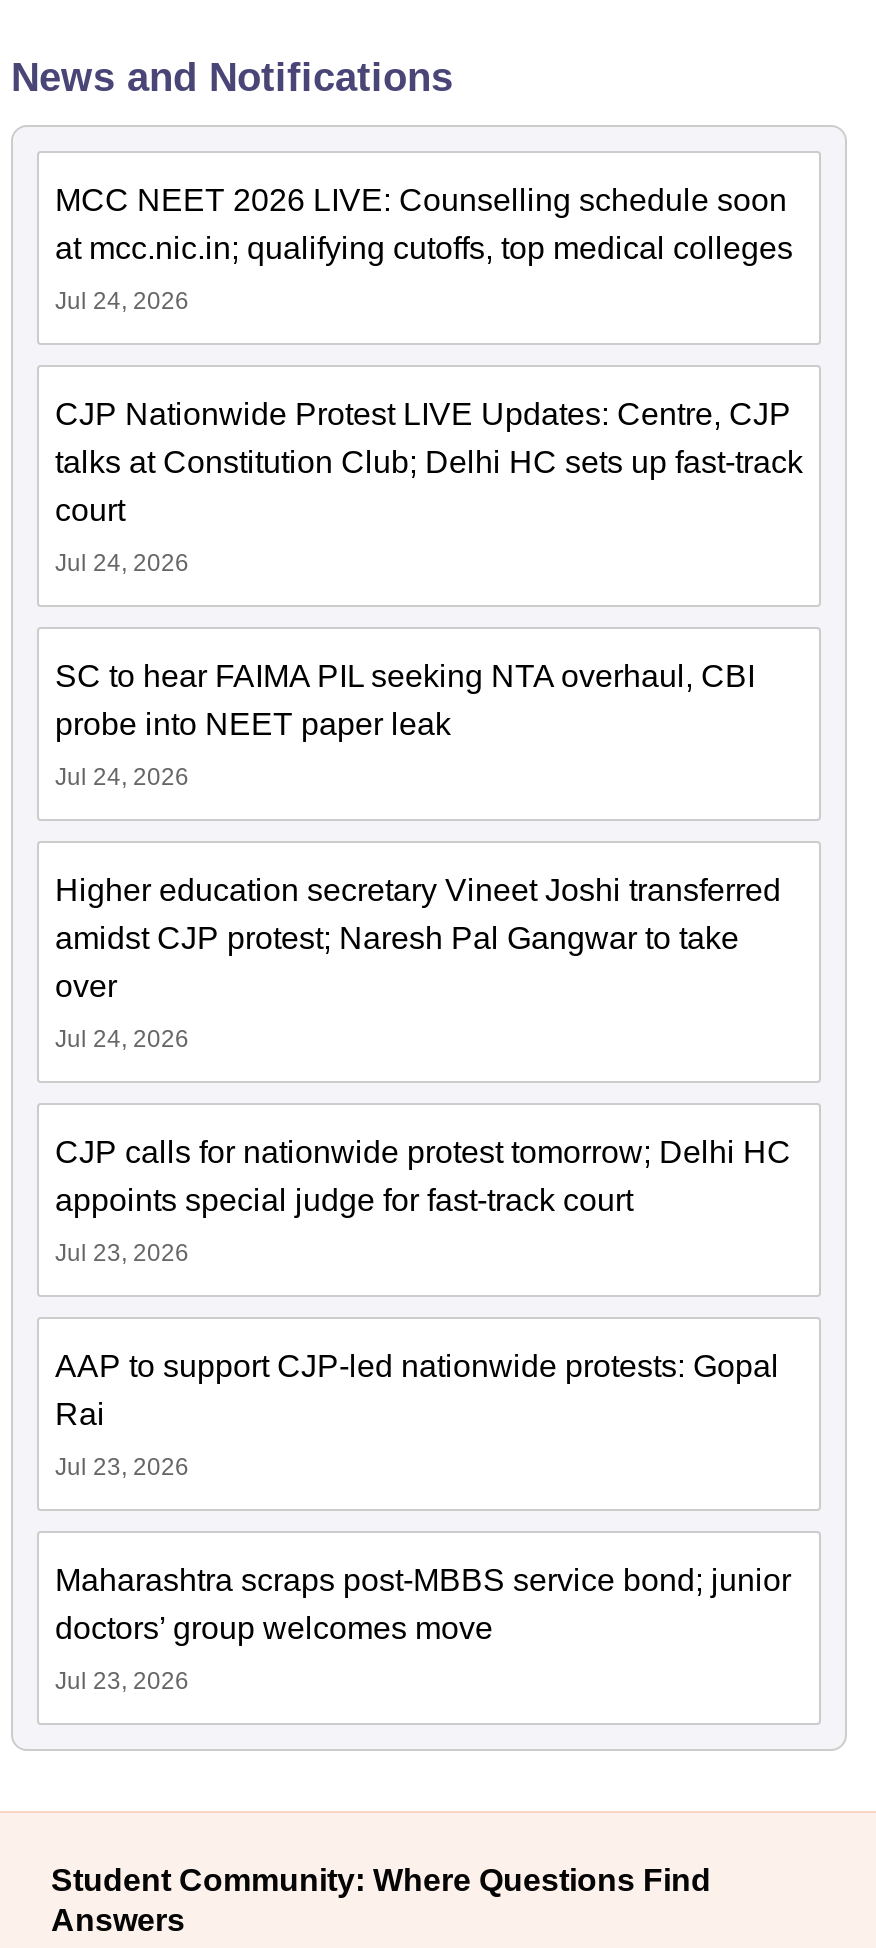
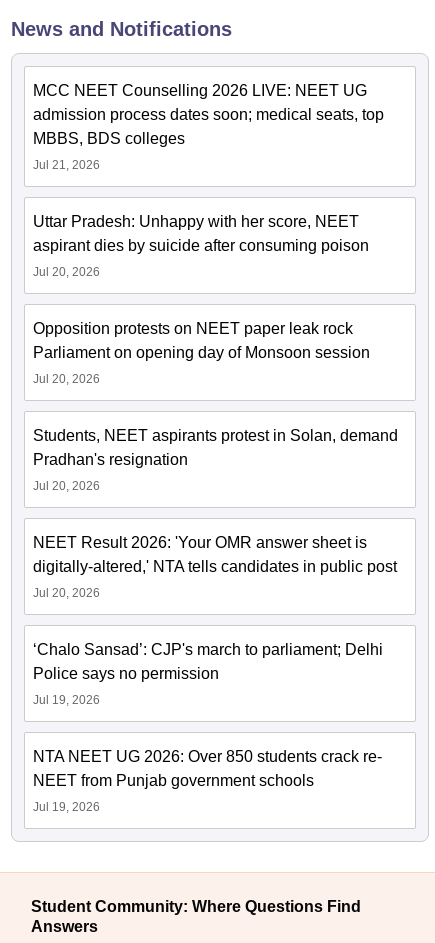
[55,184,793,266] MCC NEET 2026 LIVE: Counselling schedule soon | at mcc.nic.in; qualifying cutoffs, top medical colleges -> [33,82,384,147] MCC NEET Counselling 2026 LIVE: NEET UG | admission process dates soon; medical seats, top | MBBS, BDS colleges
[55,288,189,316] Jul 24, 2026 -> [33,158,100,172] Jul 21, 2026
[55,398,803,528] CJP Nationwide Protest LIVE Updates: Centre, CJP | talks at Constitution Club; Delhi HC sets up fast-track | court -> [33,213,369,254] Uttar Pradesh: Unhappy with her score, NEET | aspirant dies by suicide after consuming poison
[55,550,189,578] Jul 24, 2026 -> [33,265,100,279] Jul 20, 2026
[55,660,755,742] SC to hear FAIMA PIL seeking NTA overhaul, CBI | probe into NEET paper leak -> [33,320,370,361] Opposition protests on NEET paper leak rock | Parliament on opening day of Monsoon session
[55,764,189,792] Jul 24, 2026 -> [33,372,100,386] Jul 20, 2026
[55,874,781,1004] Higher education secretary Vineet Joshi transferred | amidst CJP protest; Naresh Pal Gangwar to take | over -> [33,427,398,468] Students, NEET aspirants protest in Solan, demand | Pradhan's resignation
[55,1026,189,1054] Jul 24, 2026 -> [33,479,100,493] Jul 20, 2026
[55,1136,791,1218] CJP calls for nationwide protest tomorrow; Delhi HC | appoints special judge for fast-track court -> [33,534,397,575] NEET Result 2026: 'Your OMR answer sheet is | digitally-altered,' NTA tells candidates in public post
[55,1240,189,1268] Jul 23, 2026 -> [33,586,100,600] Jul 20, 2026
[55,1350,779,1432] AAP to support CJP-led nationwide protests: Gopal | Rai -> [33,641,383,682] ‘Chalo Sansad’: CJP's march to parliament; Delhi | Police says no permission
[55,1454,189,1482] Jul 23, 2026 -> [33,693,100,707] Jul 19, 2026
[55,1564,791,1646] Maharashtra scraps post-MBBS service bond; junior | doctors’ group welcomes move -> [33,748,382,789] NTA NEET UG 2026: Over 850 students crack re- | NEET from Punjab government schools
[55,1668,189,1696] Jul 23, 2026 -> [33,800,100,814] Jul 19, 2026

